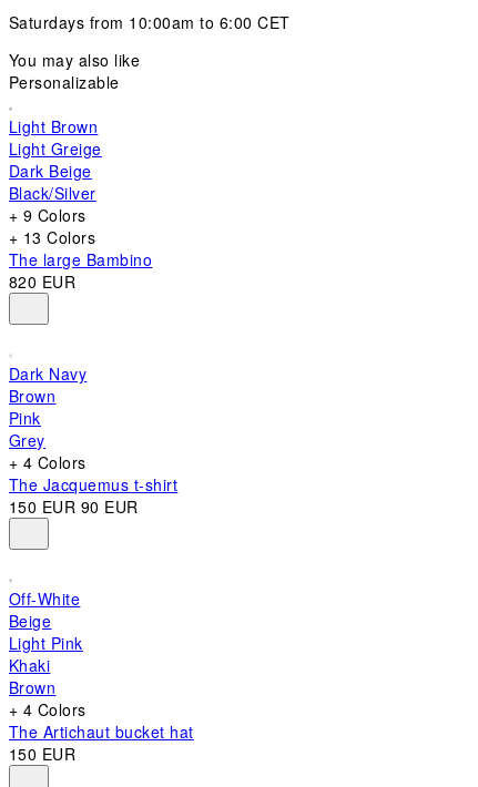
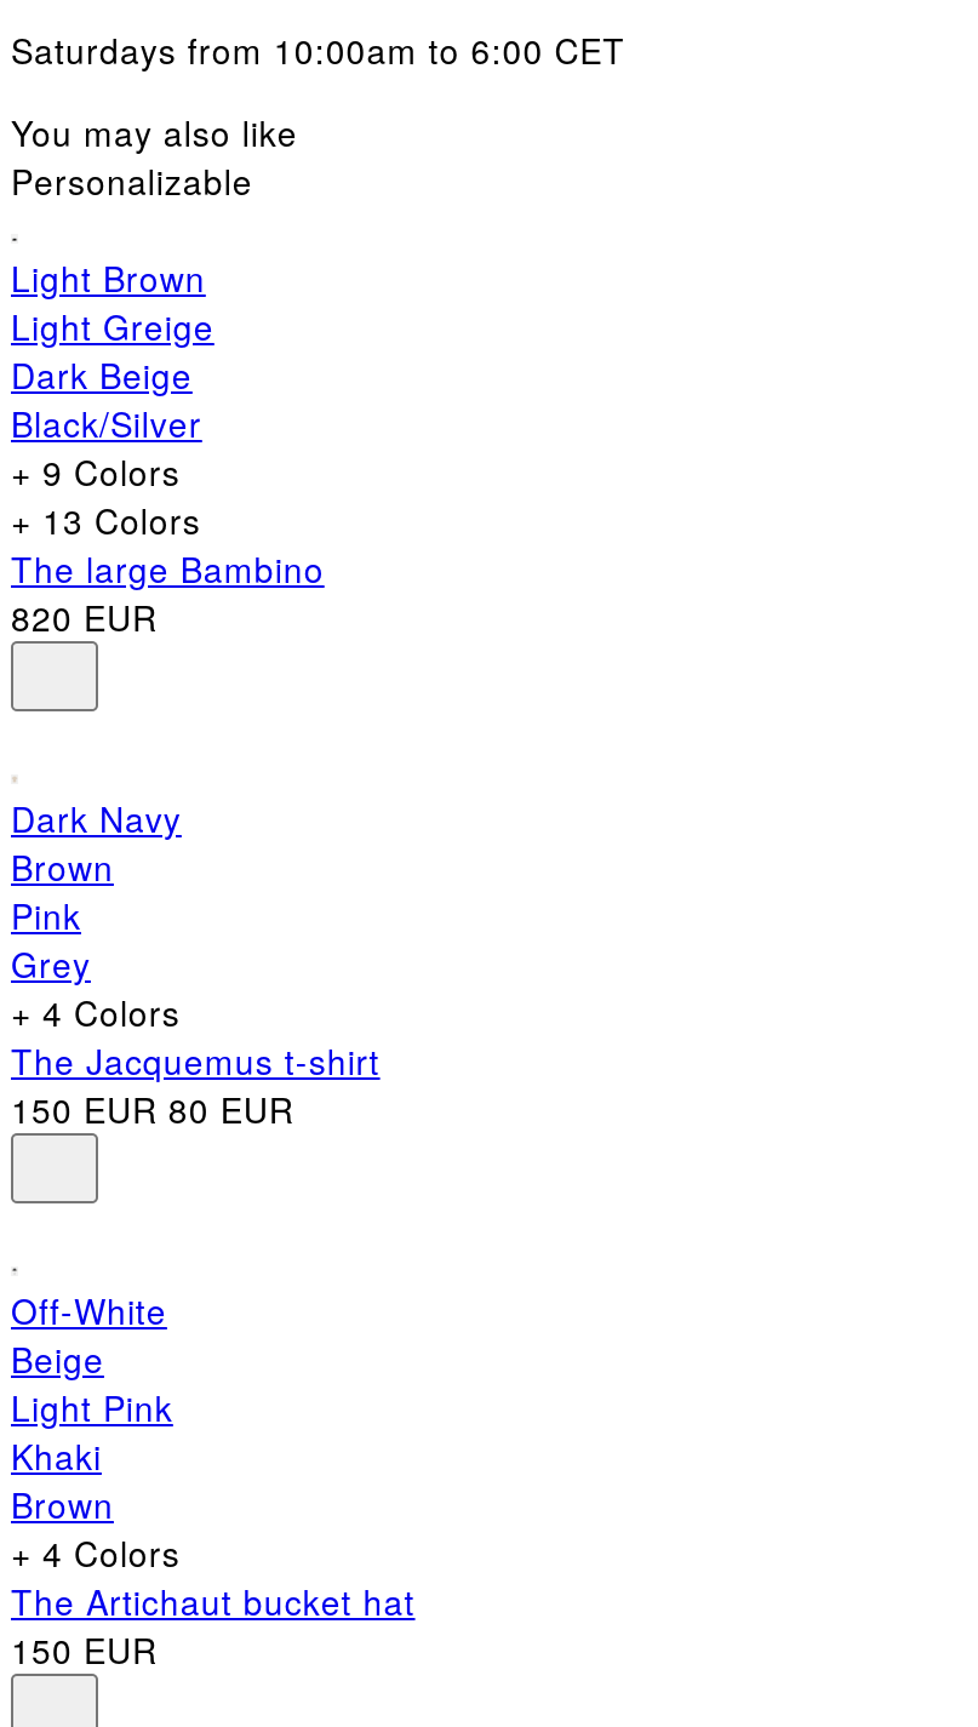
[9,495,139,518] 150 EUR 90 EUR -> [11,1085,294,1133] 150 EUR 80 EUR

